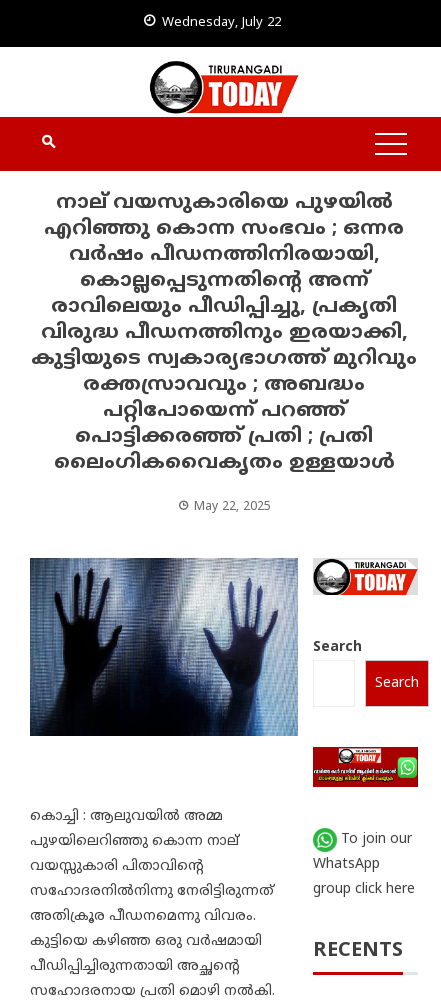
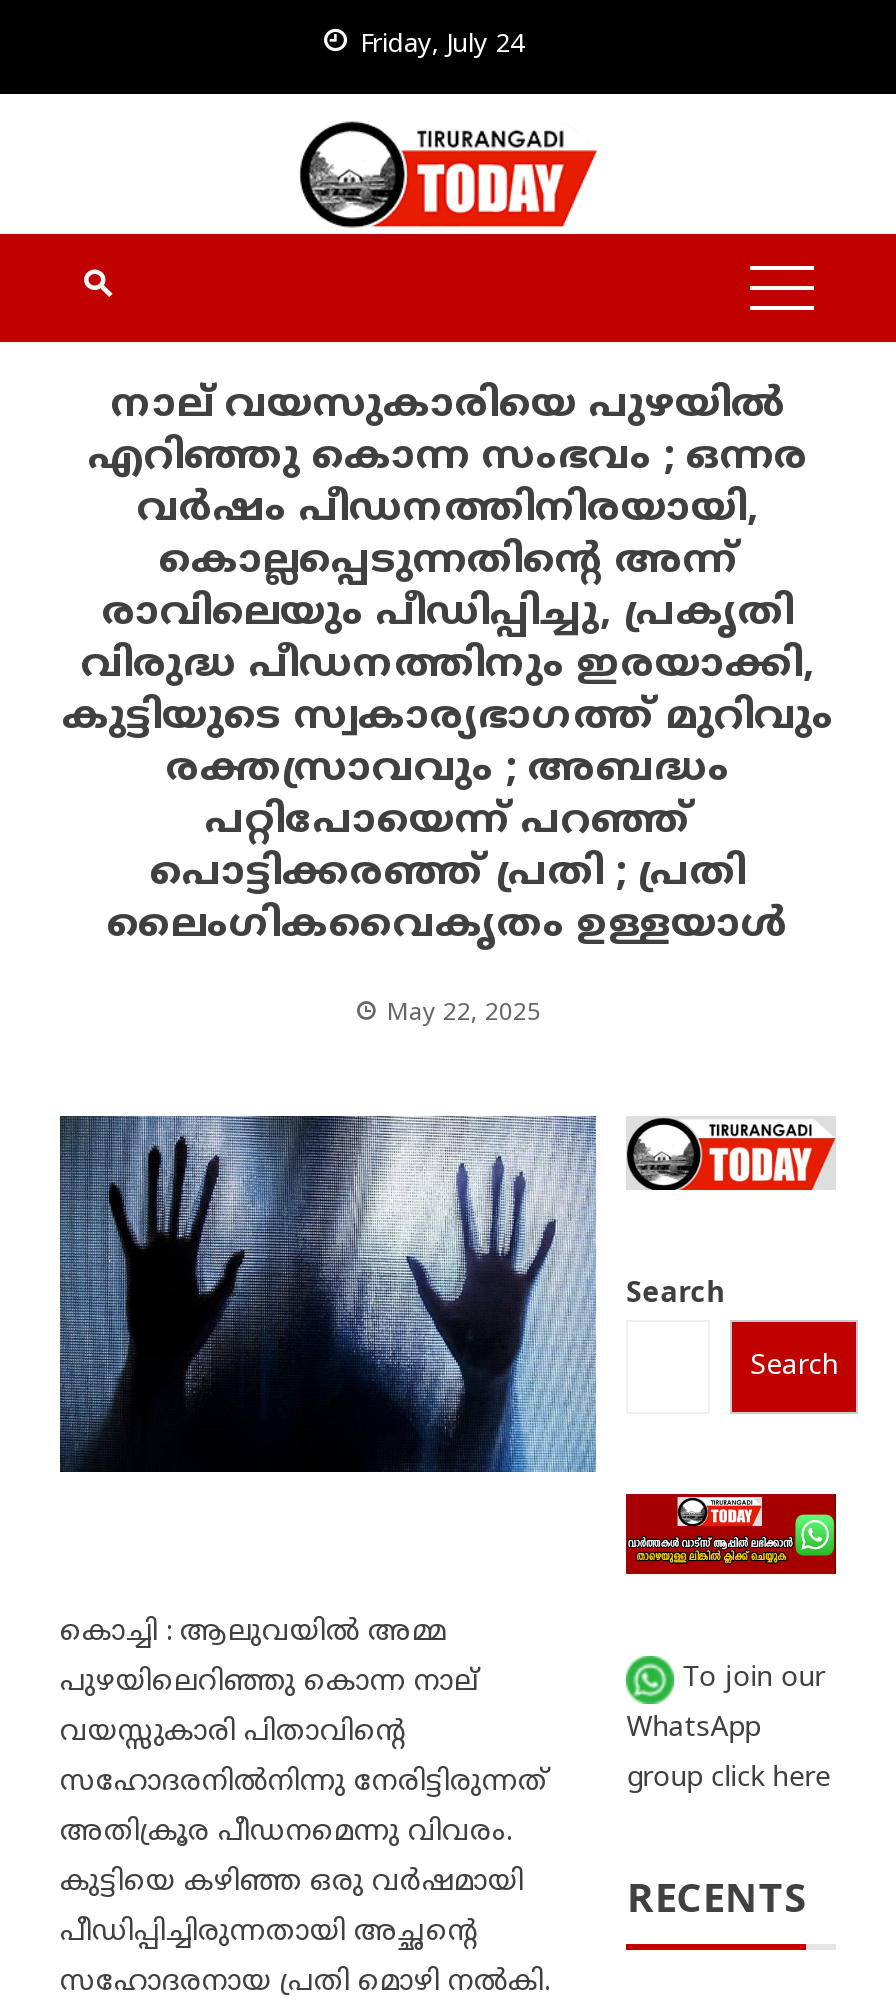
[161,15,280,31] Wednesday, July 22 -> [360,30,524,62] Friday, July 24

